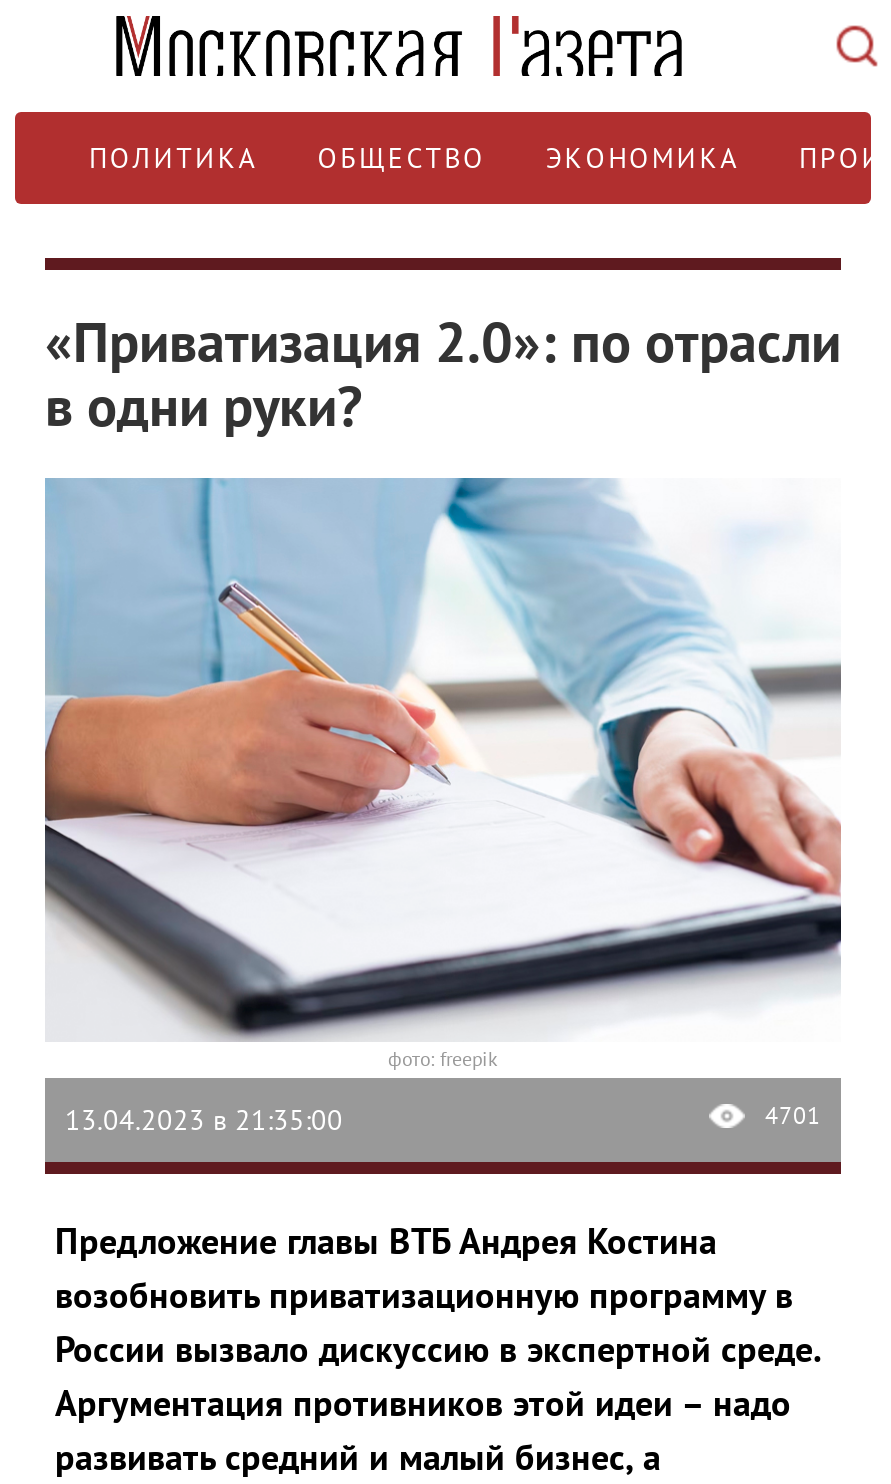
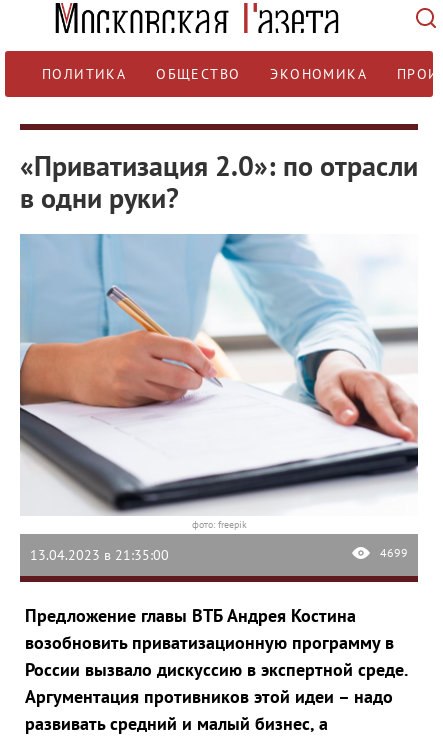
[765,1099,821,1129] 4701 -> [380,545,408,560] 4699

